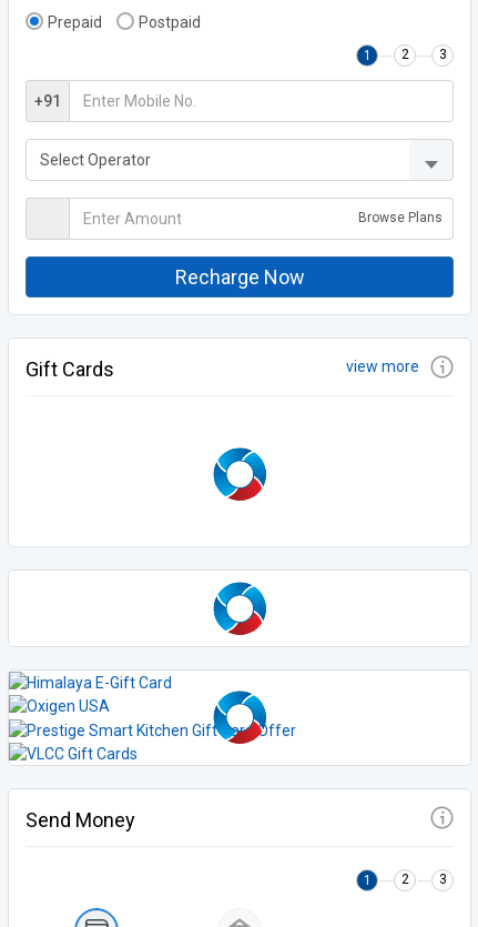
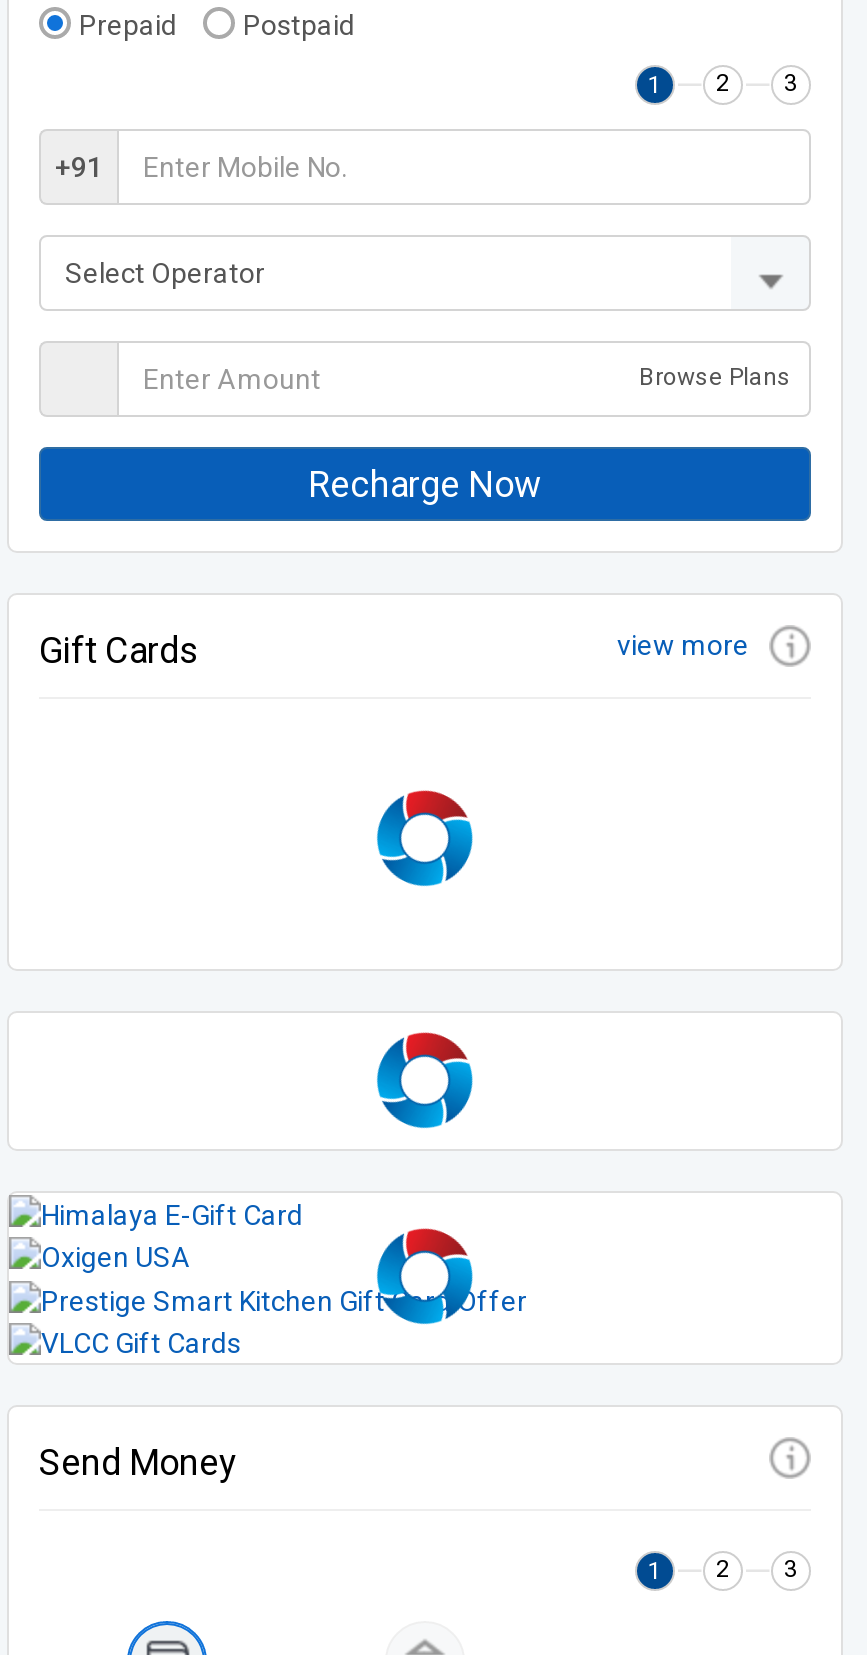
[213,446,266,502] [image] -> [377,789,473,889] [image]
[213,581,266,636] [image] -> [377,1031,473,1131] [image]
[213,689,266,745] [image] -> [377,1227,473,1327] [image]

